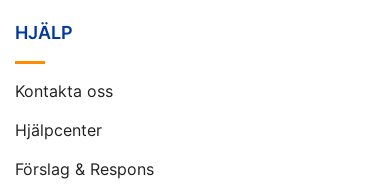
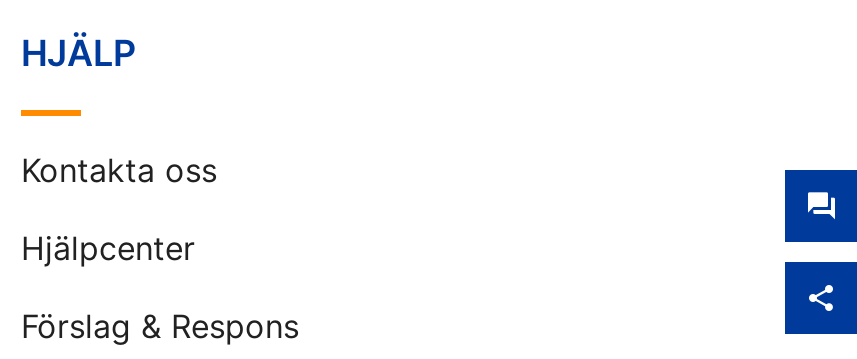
none -> [783,168,851,244] [image]
none -> [783,260,851,336] [image]

